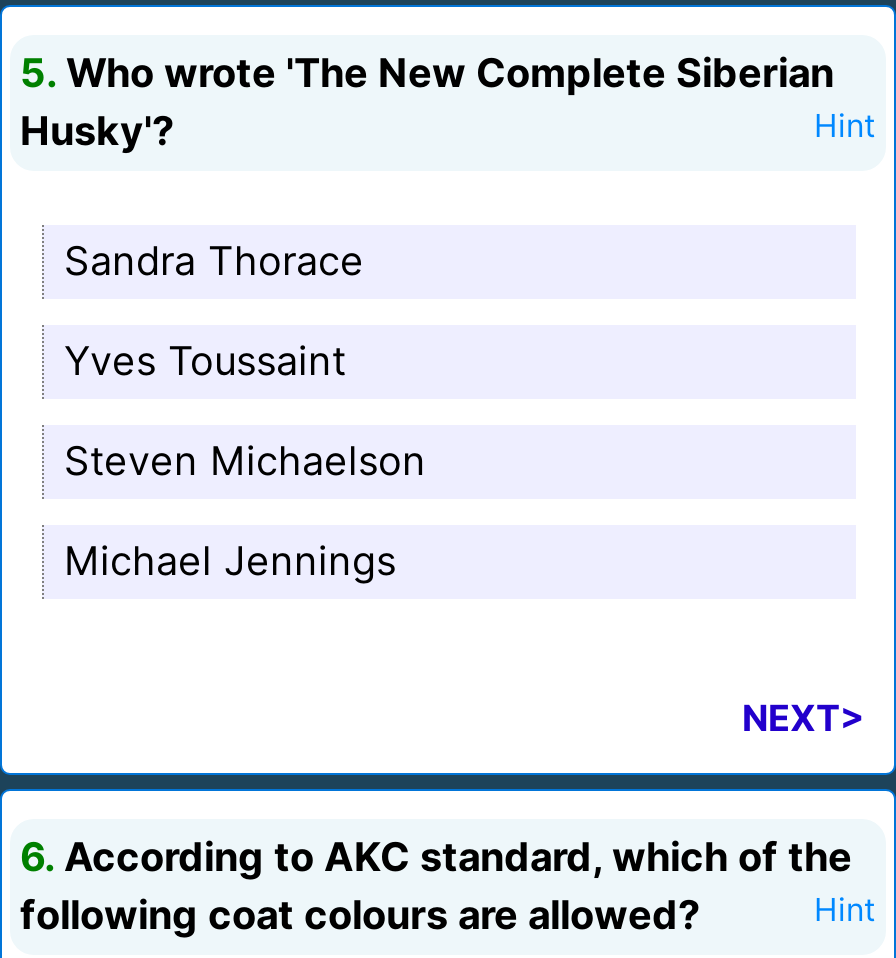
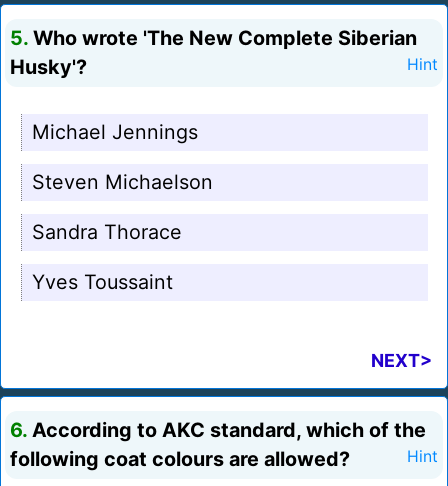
moved [64,237,364,385] -> [32,220,182,294]: Sandra Thorace | Yves Toussaint
moved [64,437,426,585] -> [32,120,213,194]: Michael Jennings | Steven Michaelson

